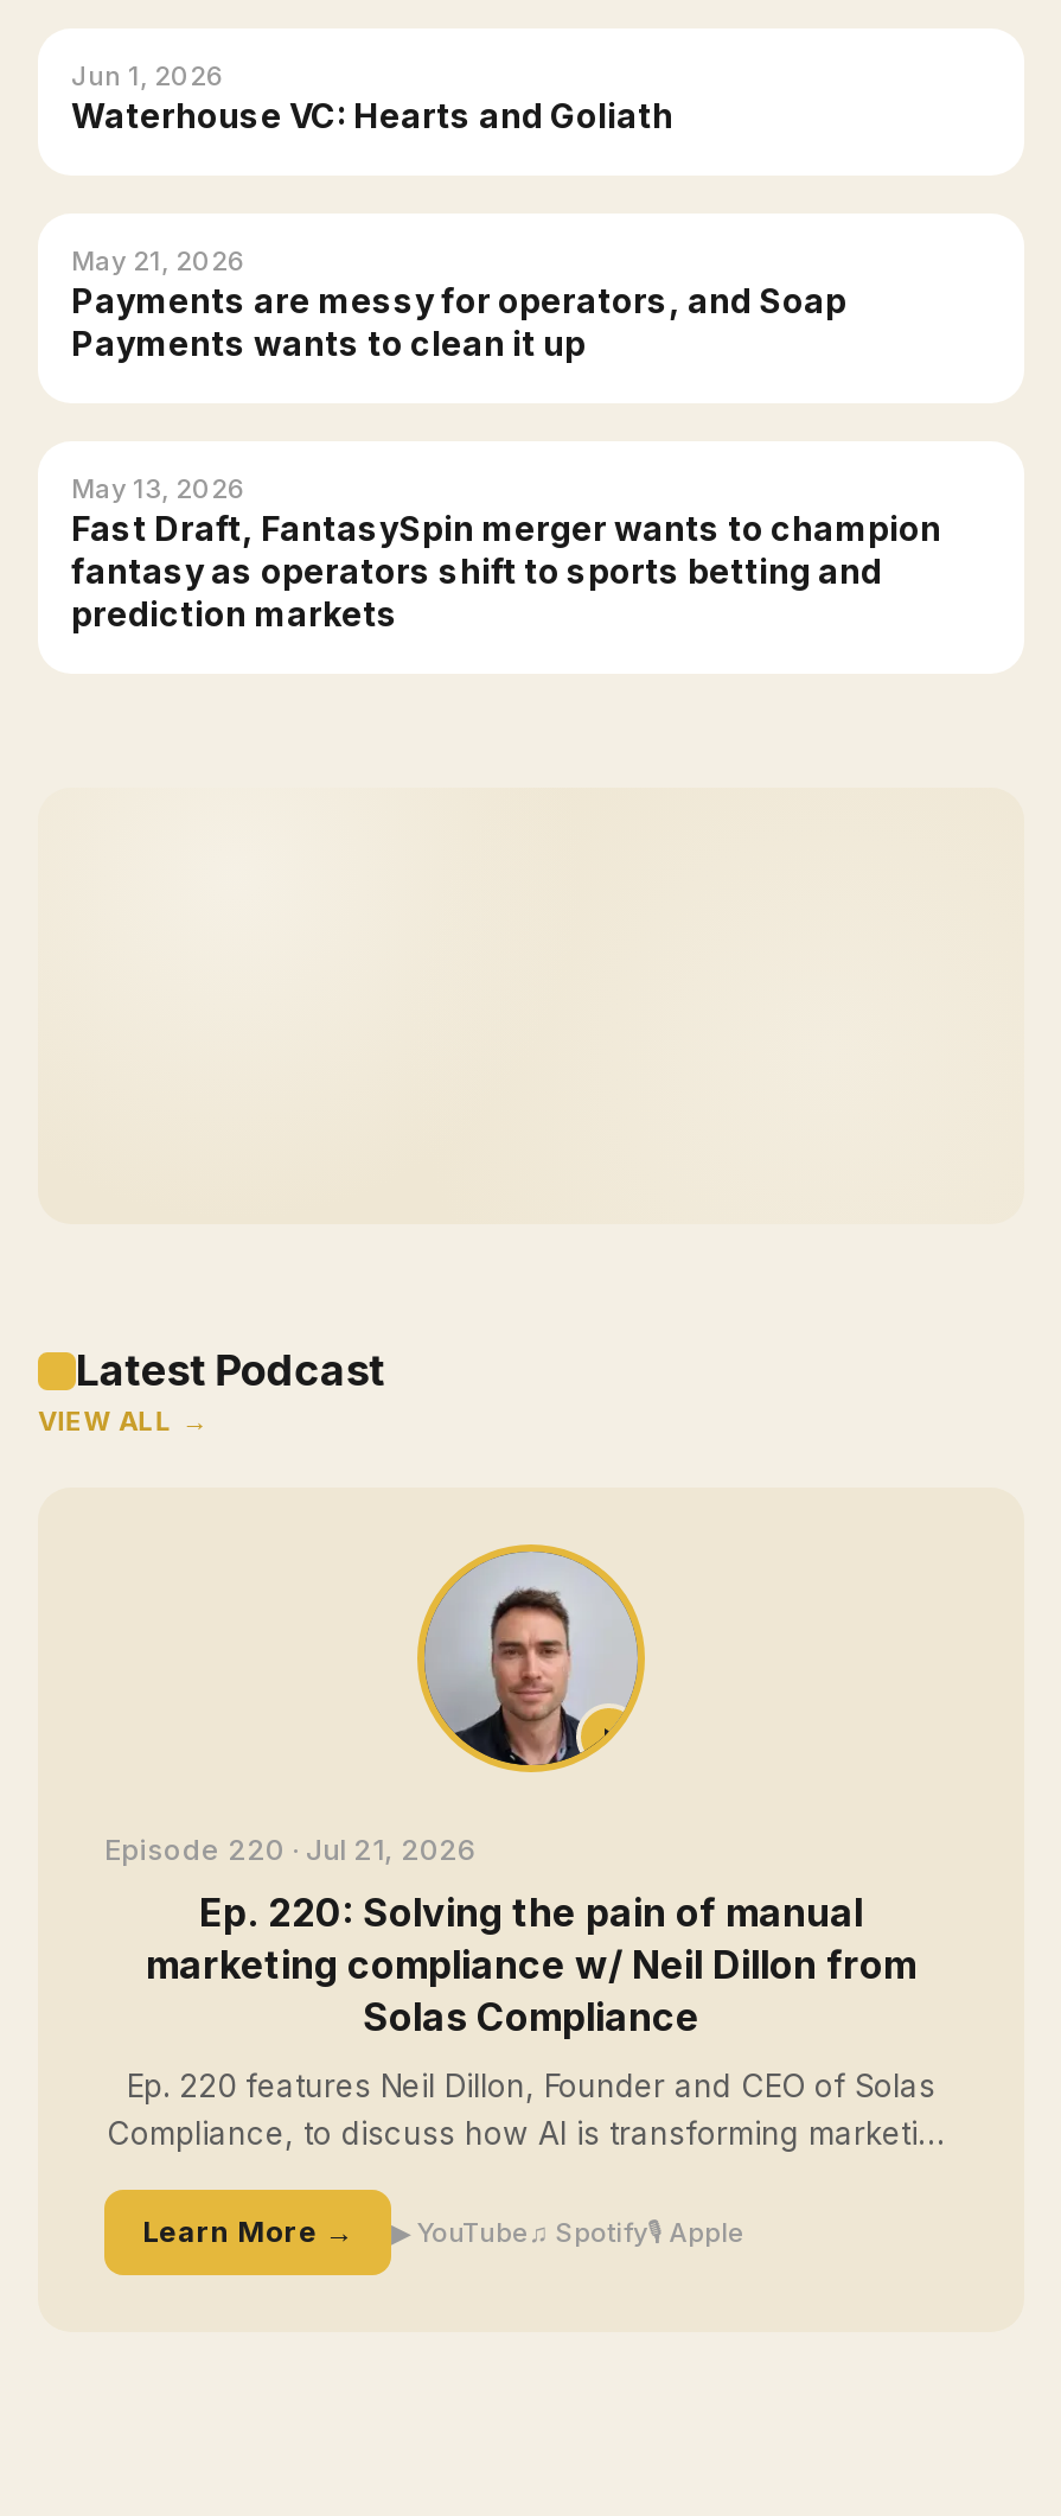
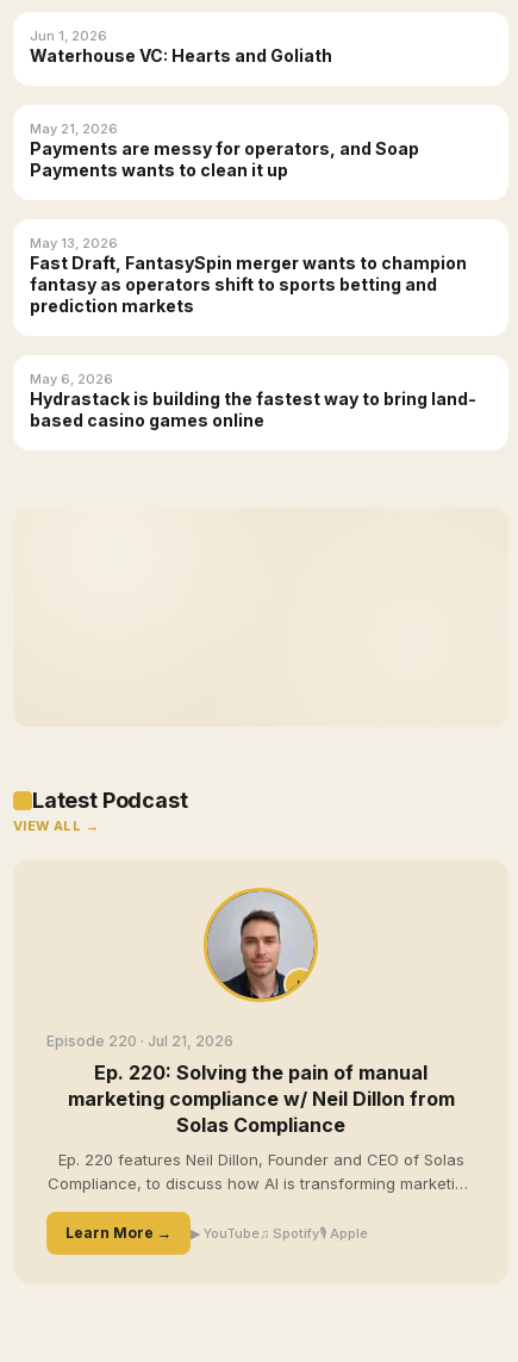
none -> [30,371,476,430] May 6, 2026 | Hydrastack is building the fastest way to bring land- | based casino games online

